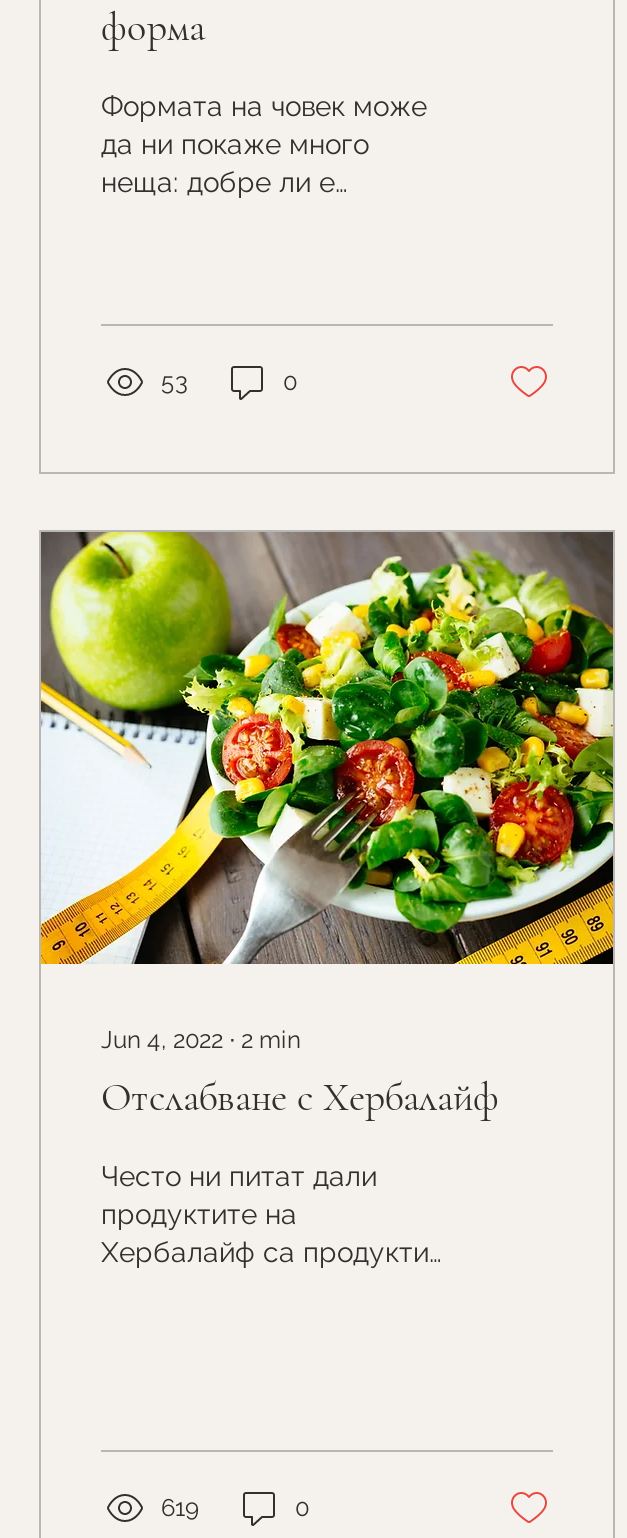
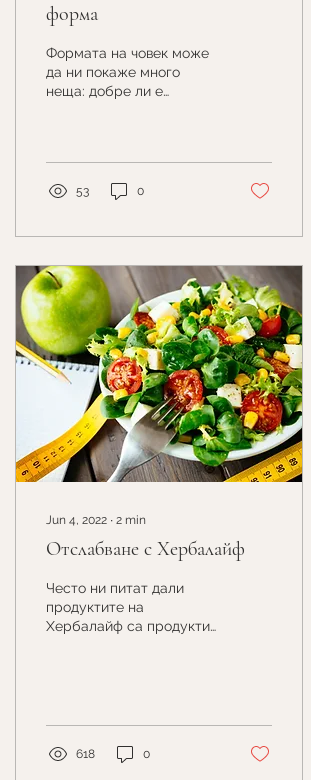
[161,1494,199,1522] 619 -> [76,747,95,761] 618

